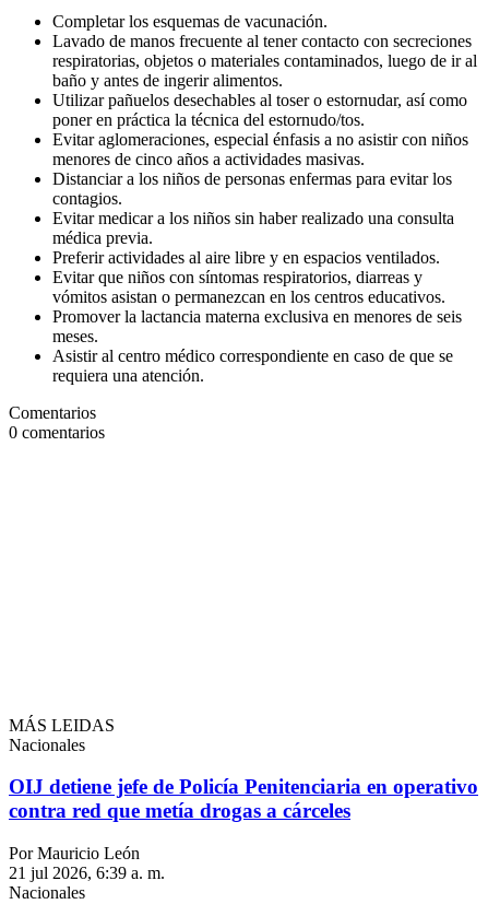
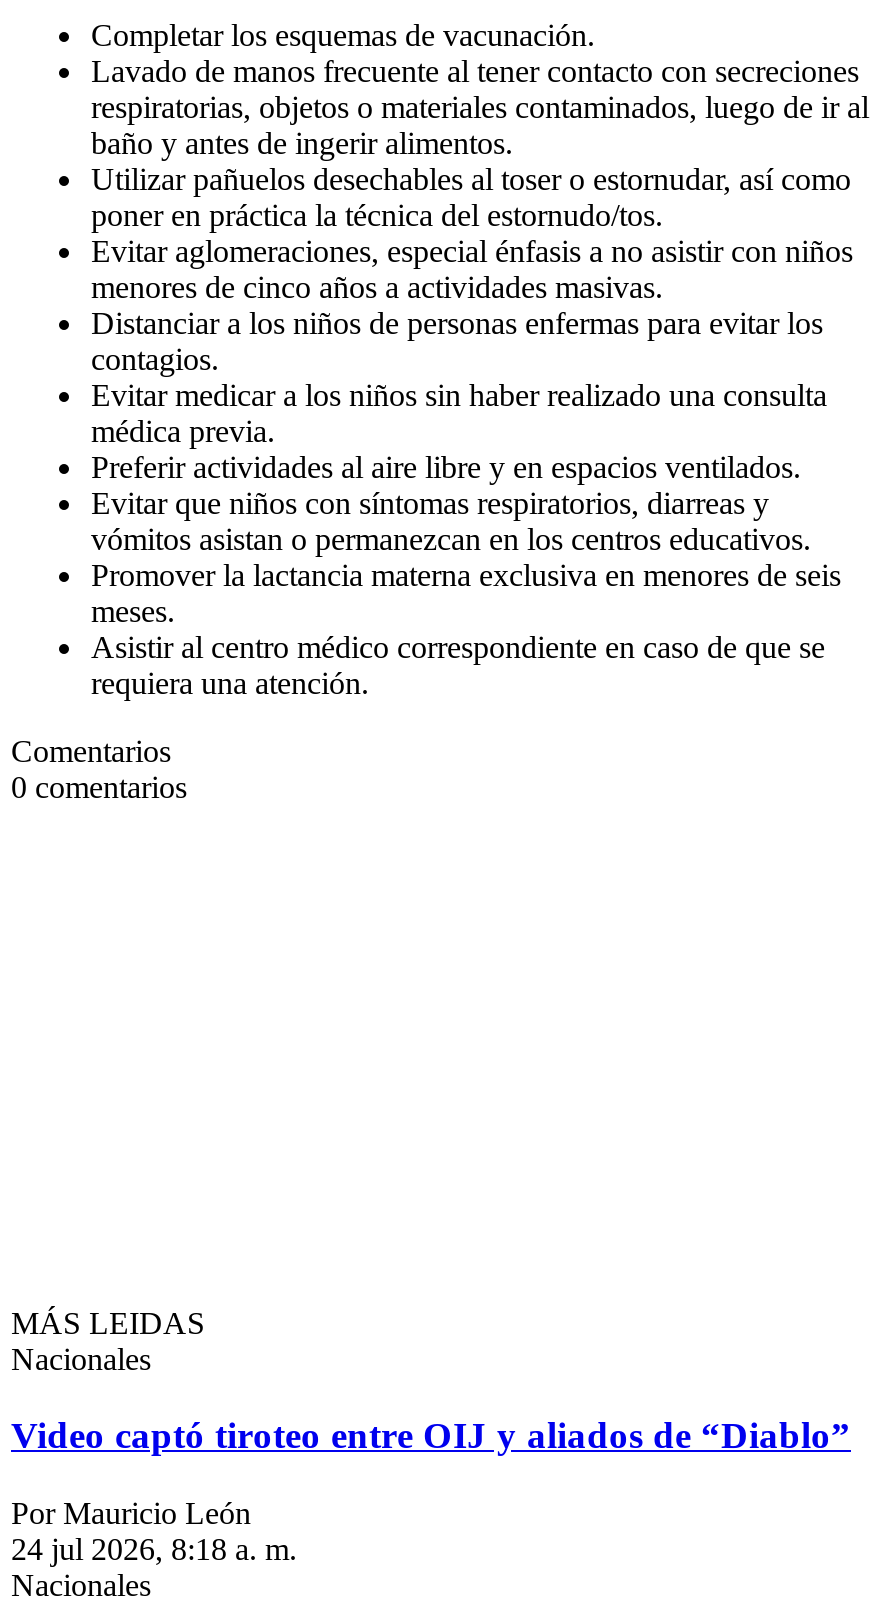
[9,775,478,822] OIJ detiene jefe de Policía Penitenciaria en operativo | contra red que metía drogas a cárceles -> [11,1415,851,1457] Video captó tiroteo entre OIJ y aliados de “Diablo”
[9,864,165,882] 21 jul 2026, 6:39 a. m. -> [11,1532,297,1566] 24 jul 2026, 8:18 a. m.

